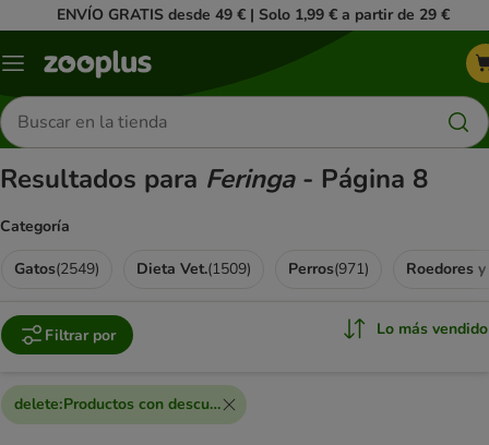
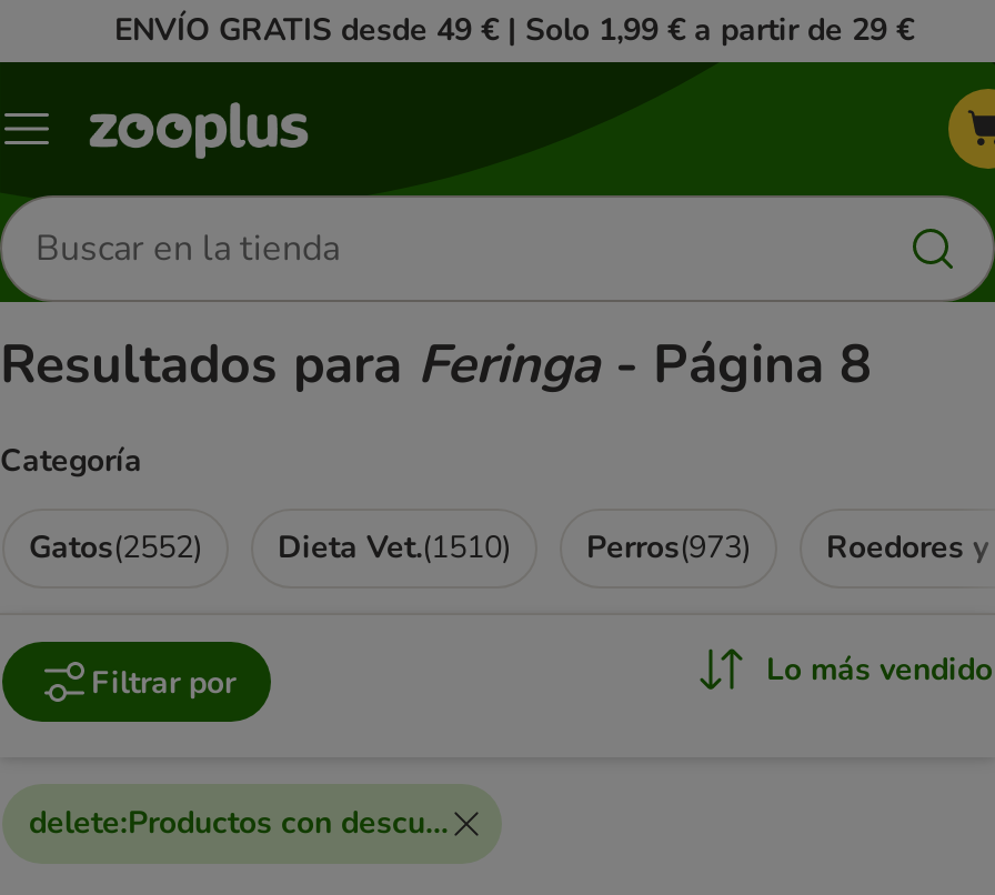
[14,258,99,279] Gatos(2549) -> [29,526,202,569] Gatos(2552)
[136,258,251,279] Dieta Vet.(1509) -> [278,526,511,569] Dieta Vet.(1510)
[288,258,369,279] Perros(971) -> [586,526,751,569] Perros(973)

